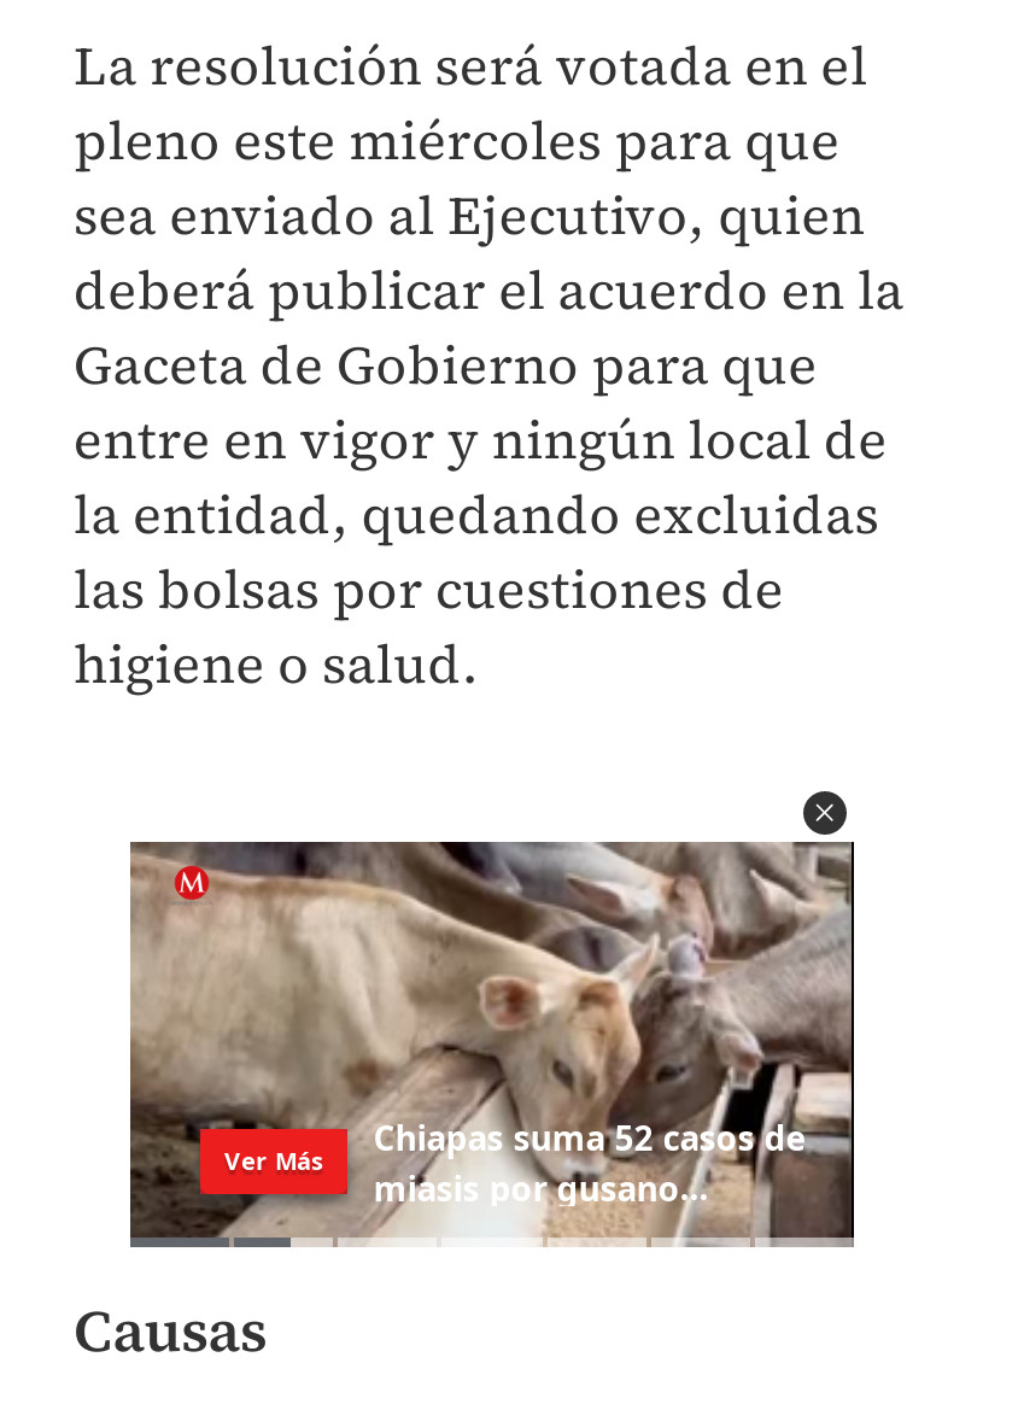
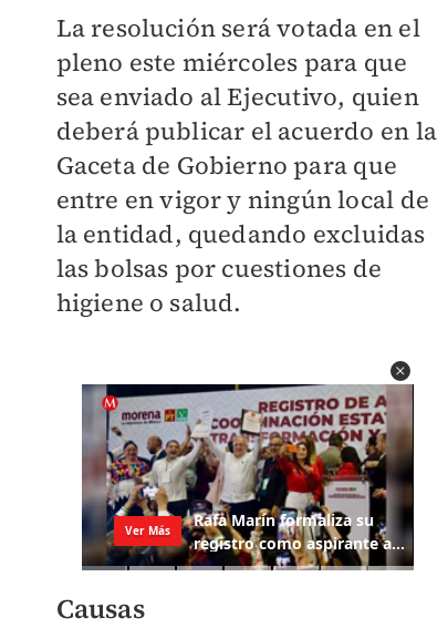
[130,840,854,1247] [image] -> [82,383,414,571] [image]

